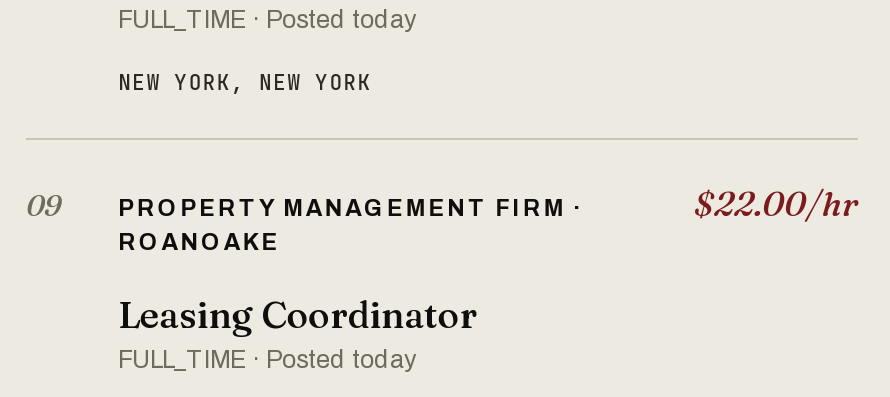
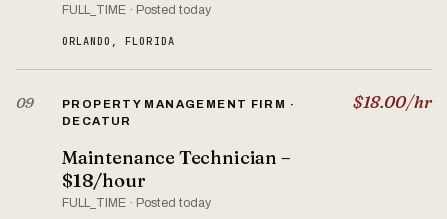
[118,67,371,95] NEW YORK, NEW YORK -> [62,34,175,48] ORLANDO, FLORIDA
[694,183,858,223] $22.00/hr -> [353,92,432,112] $18.00/hr
[118,229,280,253] ROANOAKE -> [62,115,132,127] DECATUR
[118,291,477,337] Leasing Coordinator -> [62,146,291,192] Maintenance Technician – | $18/hour

